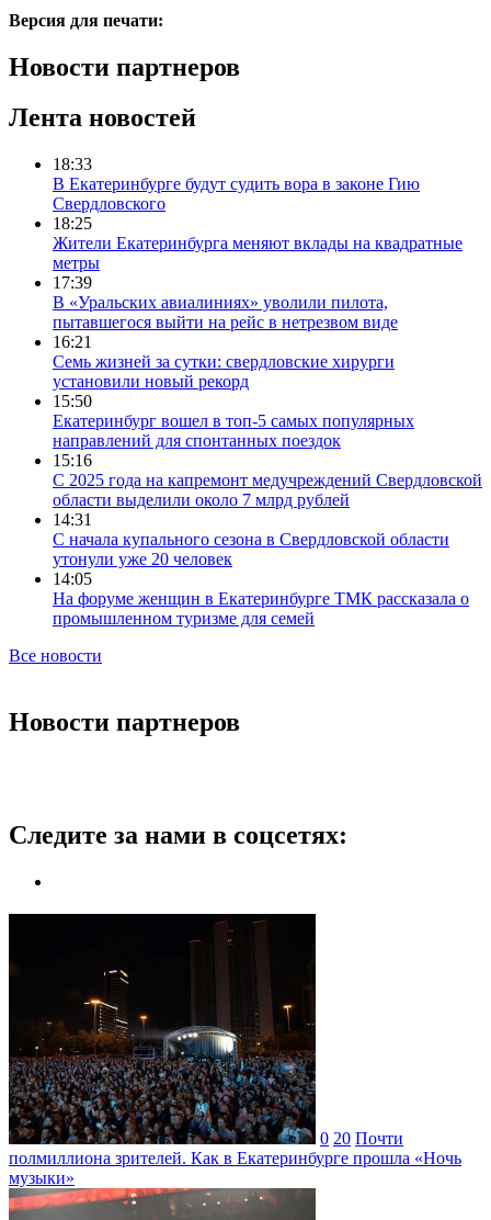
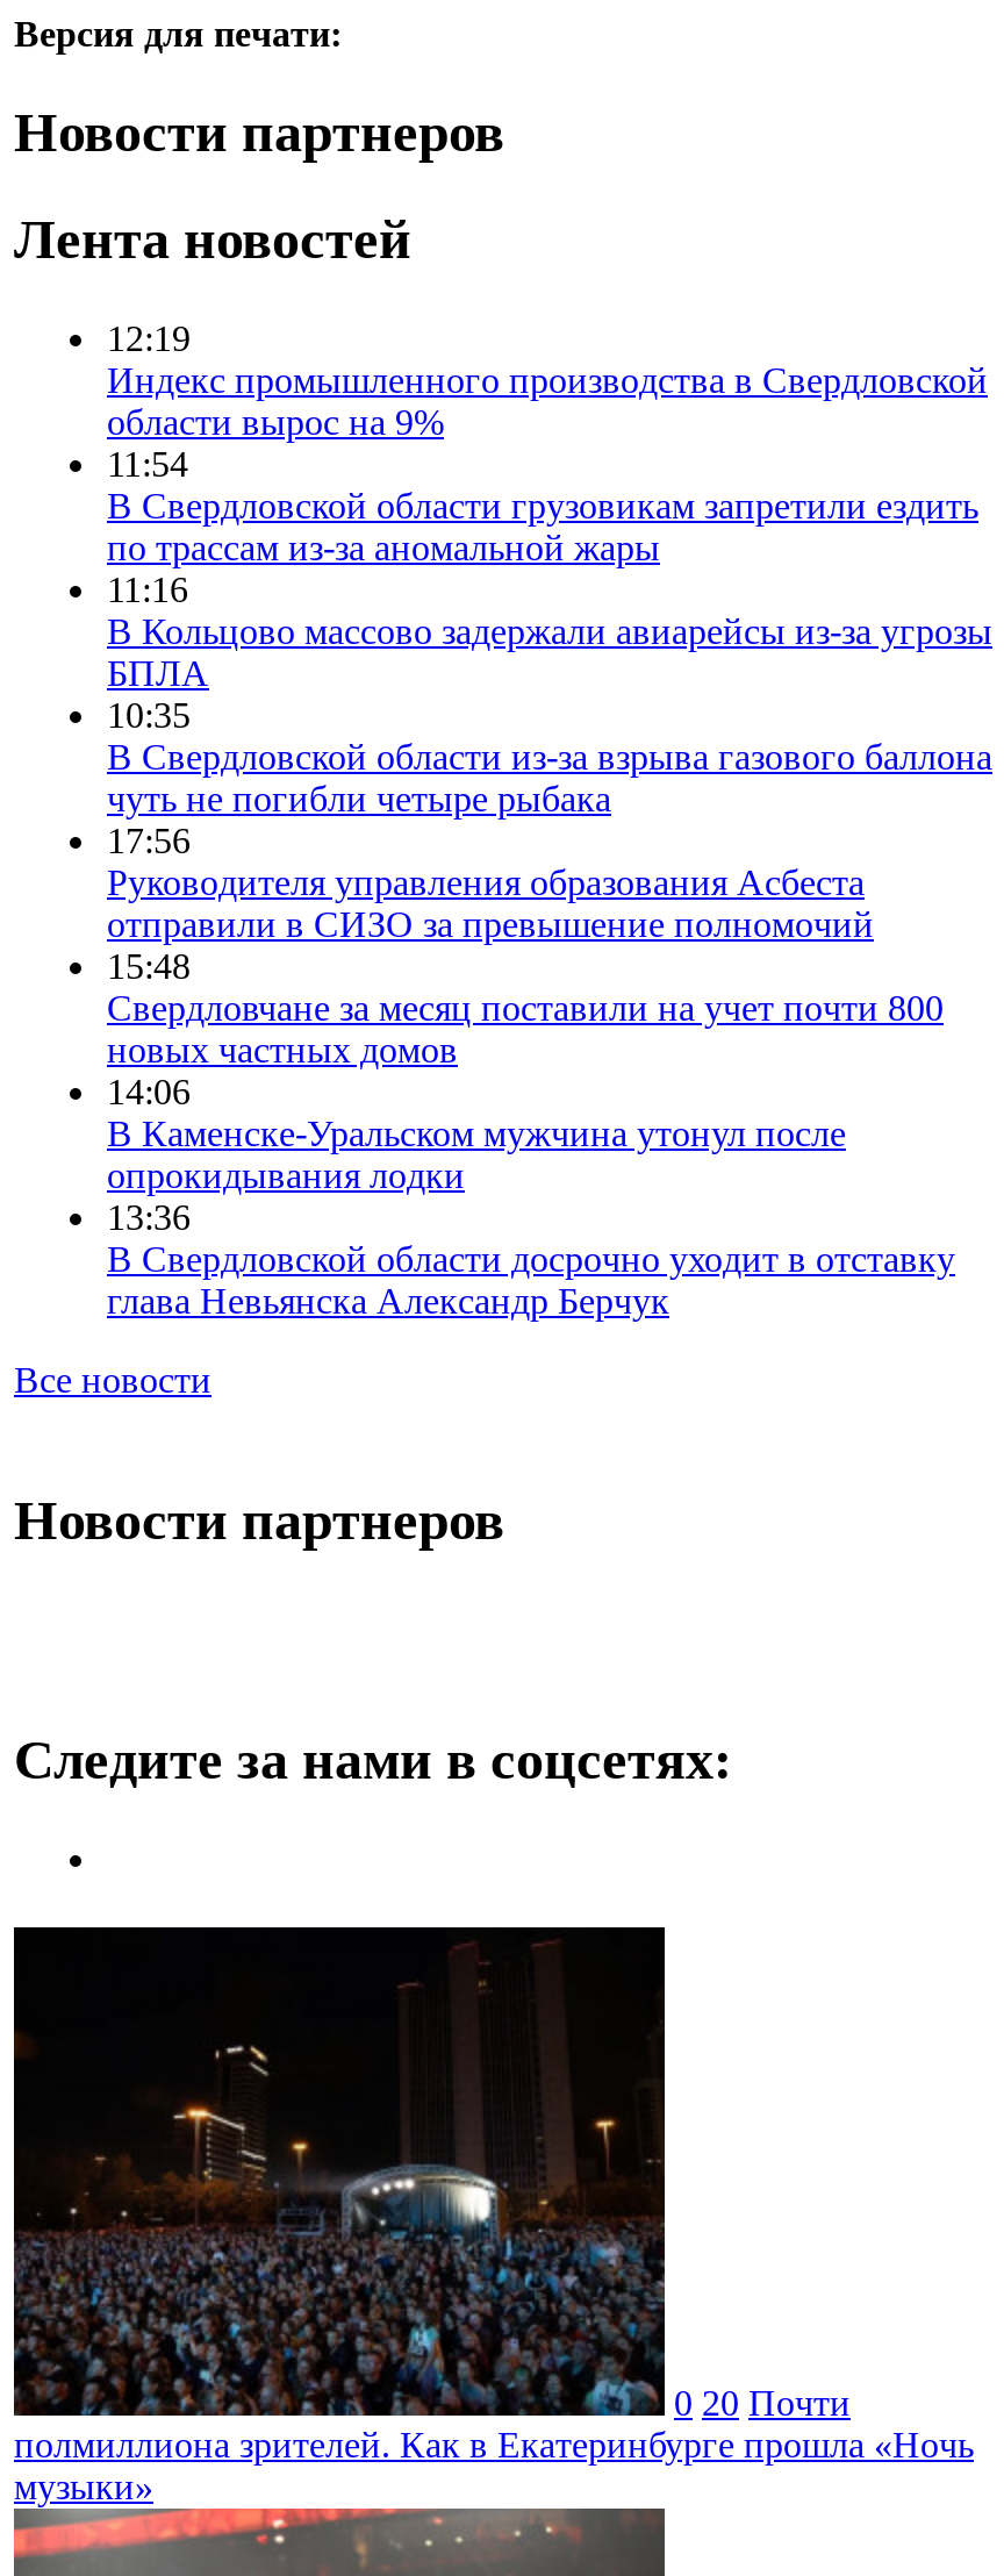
[53,155,482,628] 18:33 | В Екатеринбурге будут судить вора в законе Гию | Свердловского | 18:25 | Жители Екатеринбурга меняют вклады на квадратные | метры | 17:39 | В «Уральских авиалиниях» уволили пилота, | пытавшегося выйти на рейс в нетрезвом виде | 16:21 | Семь жизней за сутки: свердловские хирурги | установили новый рекорд | 15:50 | Екатеринбург вошел в топ-5 самых популярных | направлений для спонтанных поездок | 15:16 | С 2025 года на капремонт медучреждений Свердловской | области выделили около 7 млрд рублей | 14:31 | С начала купального сезона в Свердловской области | утонули уже 20 человек | 14:05 | На форуме женщин в Екатеринбурге ТМК рассказала о | промышленном туризме для семей -> [107,319,992,1321] 12:19 | Индекс промышленного производства в Свердловской | области вырос на 9% | 11:54 | В Свердловской области грузовикам запретили ездить | по трассам из-за аномальной жары | 11:16 | В Кольцово массово задержали авиарейсы из-за угрозы | БПЛА | 10:35 | В Свердловской области из-за взрыва газового баллона | чуть не погибли четыре рыбака | 17:56 | Руководителя управления образования Асбеста | отправили в СИЗО за превышение полномочий | 15:48 | Свердловчане за месяц поставили на учет почти 800 | новых частных домов | 14:06 | В Каменске-Уральском мужчина утонул после | опрокидывания лодки | 13:36 | В Свердловской области досрочно уходит в отставку | глава Невьянска Александр Берчук

